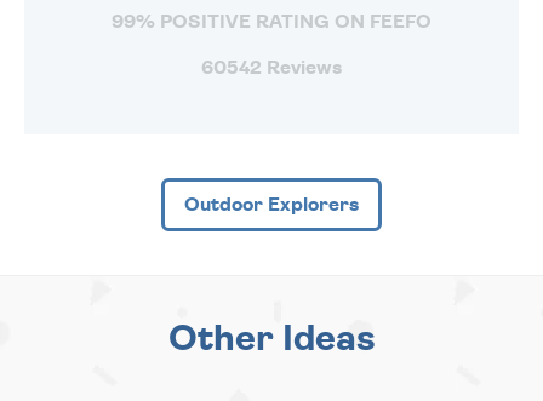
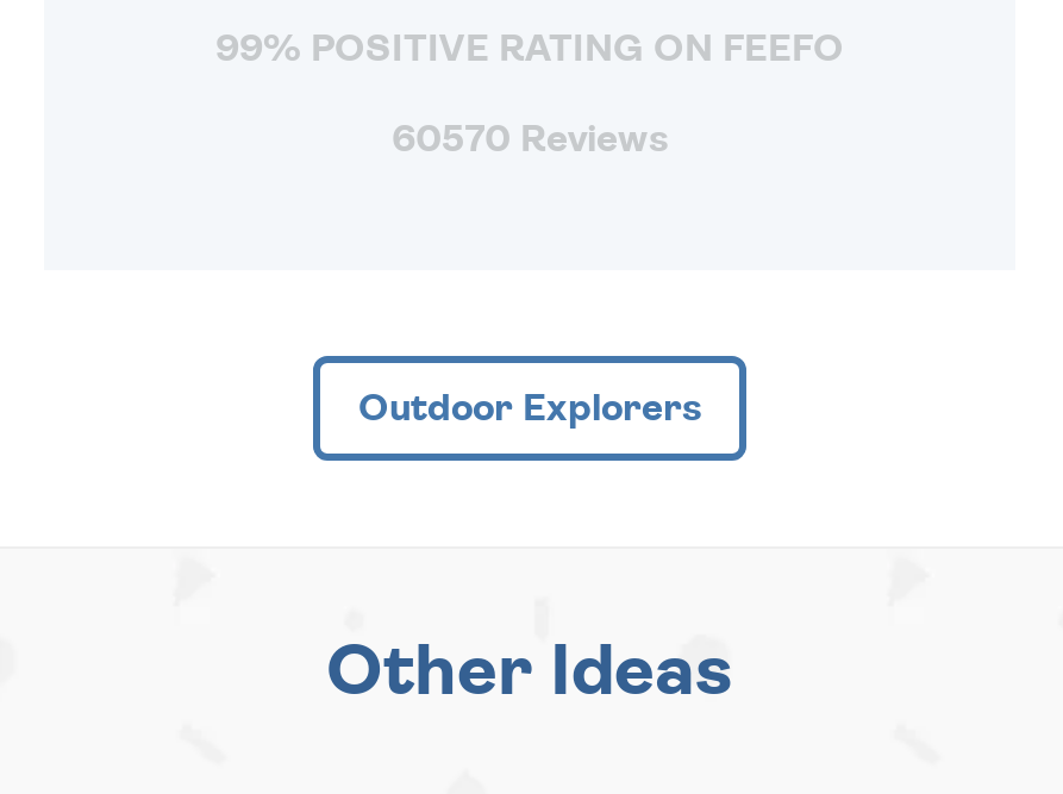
[201,58,342,77] 60542 Reviews -> [392,120,668,158] 60570 Reviews

